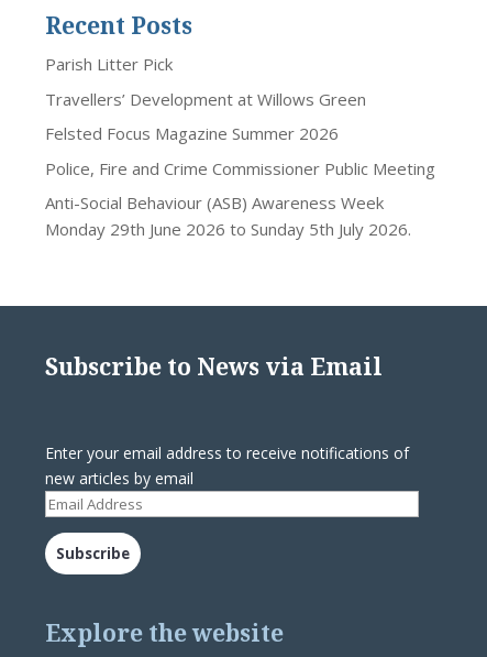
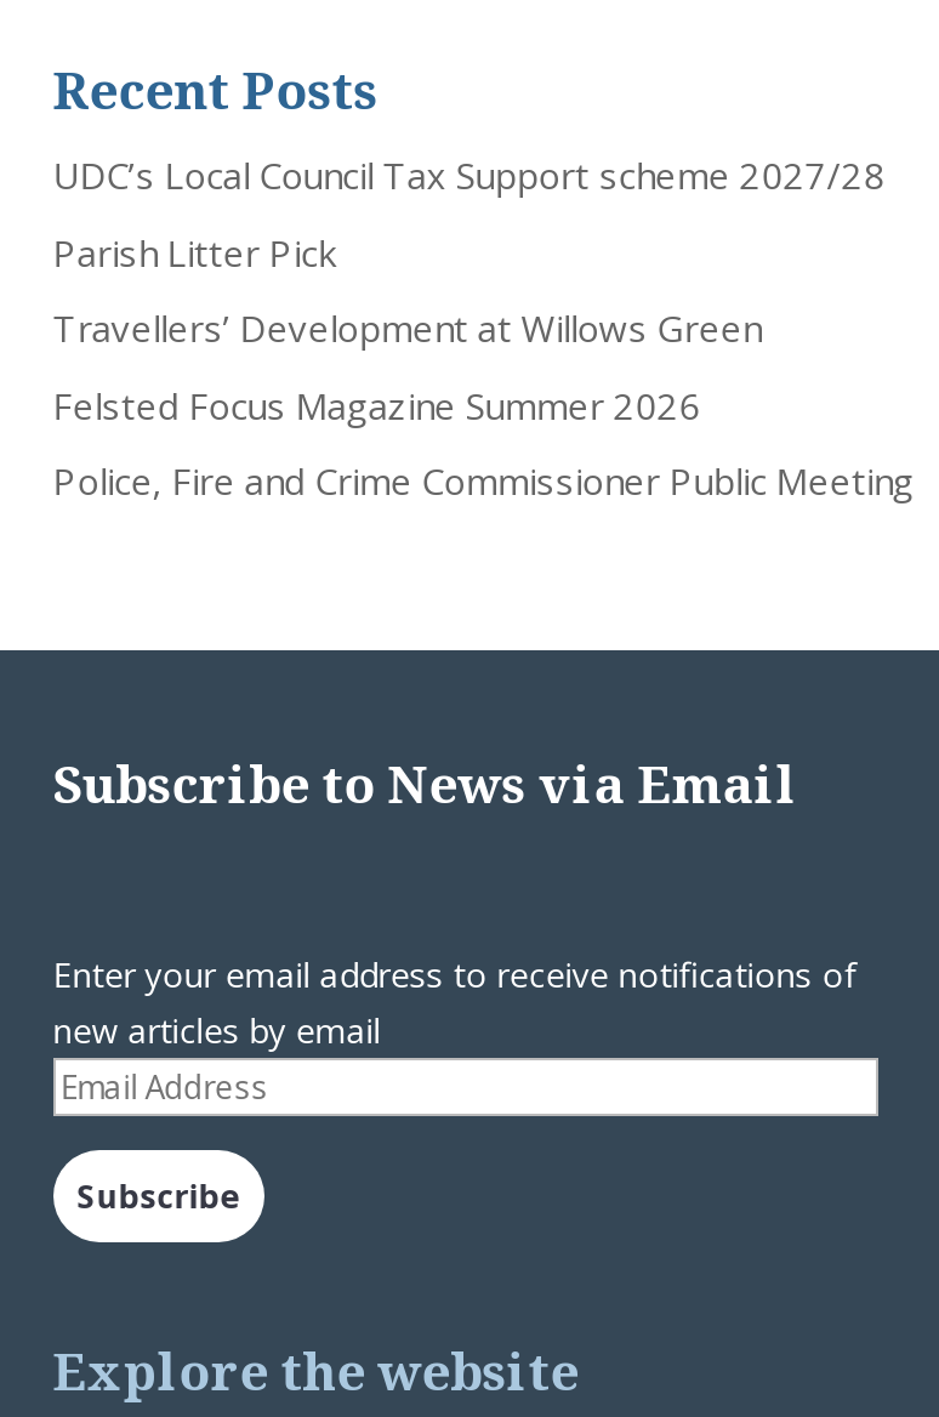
none -> [53,150,885,199] UDC’s Local Council Tax Support scheme 2027/28
moved [45,53,435,179] -> [53,227,914,505]: Parish Litter Pick | Travellers’ Development at Willows Green | Felsted Focus Magazine Summer 2026 | Police, Fire and Crime Commissioner Public Meeting
[45,191,411,240] Anti-Social Behaviour (ASB) Awareness Week | Monday 29th June 2026 to Sunday 5th July 2026. -> none

